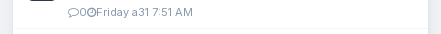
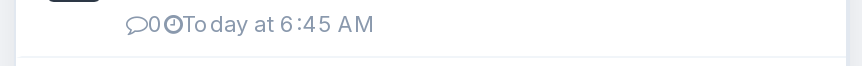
[79,5,193,19] 0 Friday a31 7:51 AM -> [148,10,374,38] 0 Today at 6:45 AM

